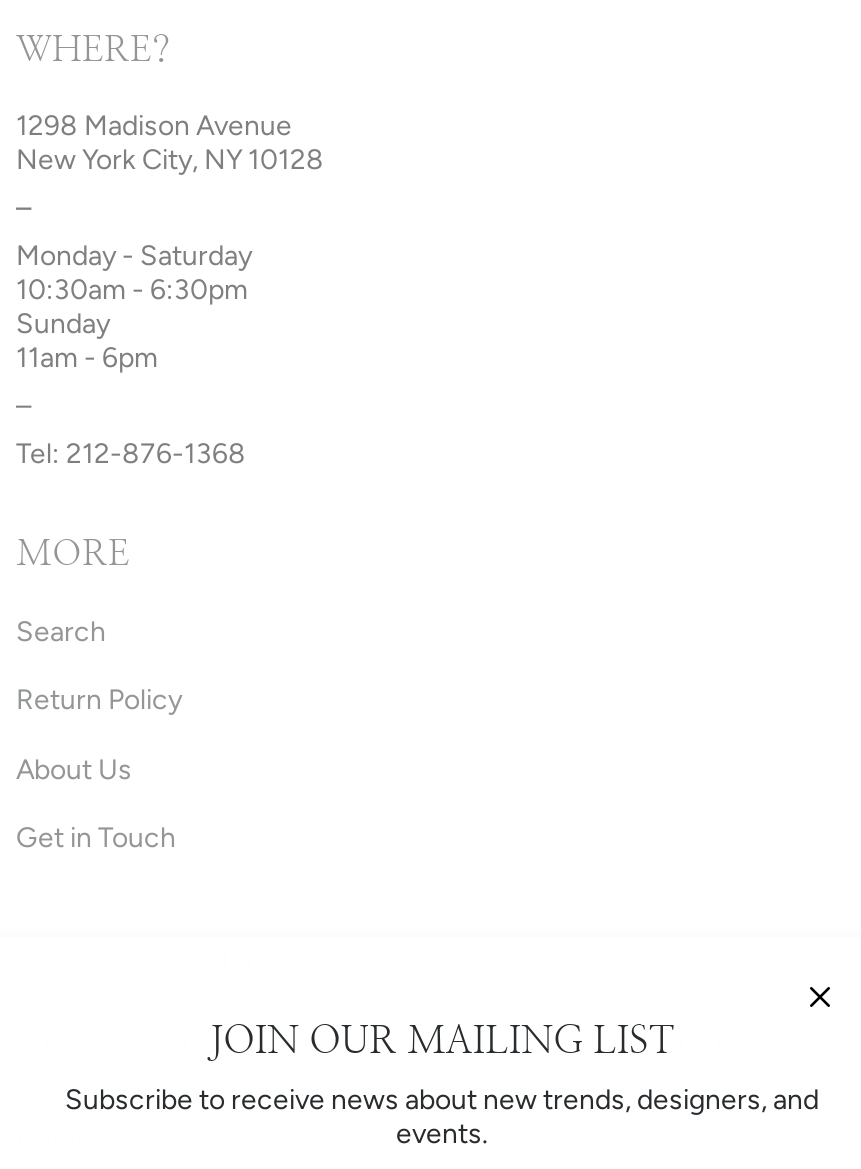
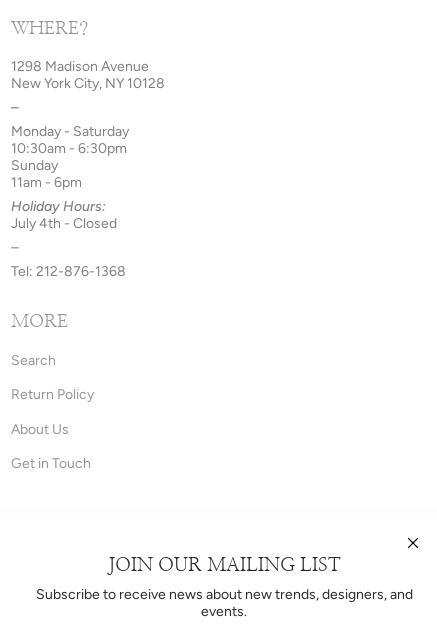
none -> [11,198,117,232] Holiday Hours: | July 4th - Closed

